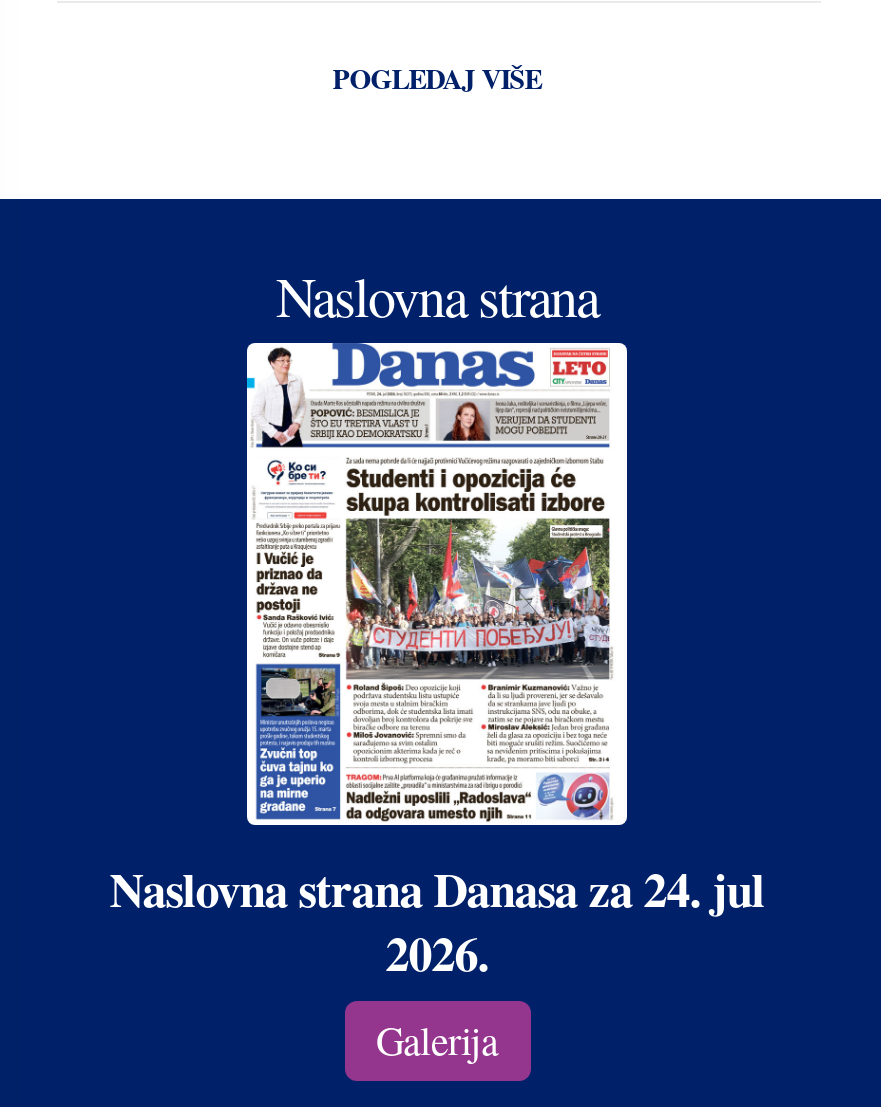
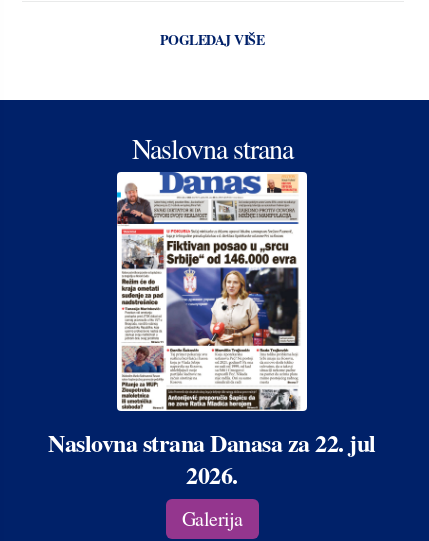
[109,342,765,923] [image] | Naslovna strana Danasa za 24. jul -> [48,172,376,460] [image] | Naslovna strana Danasa za 22. jul

